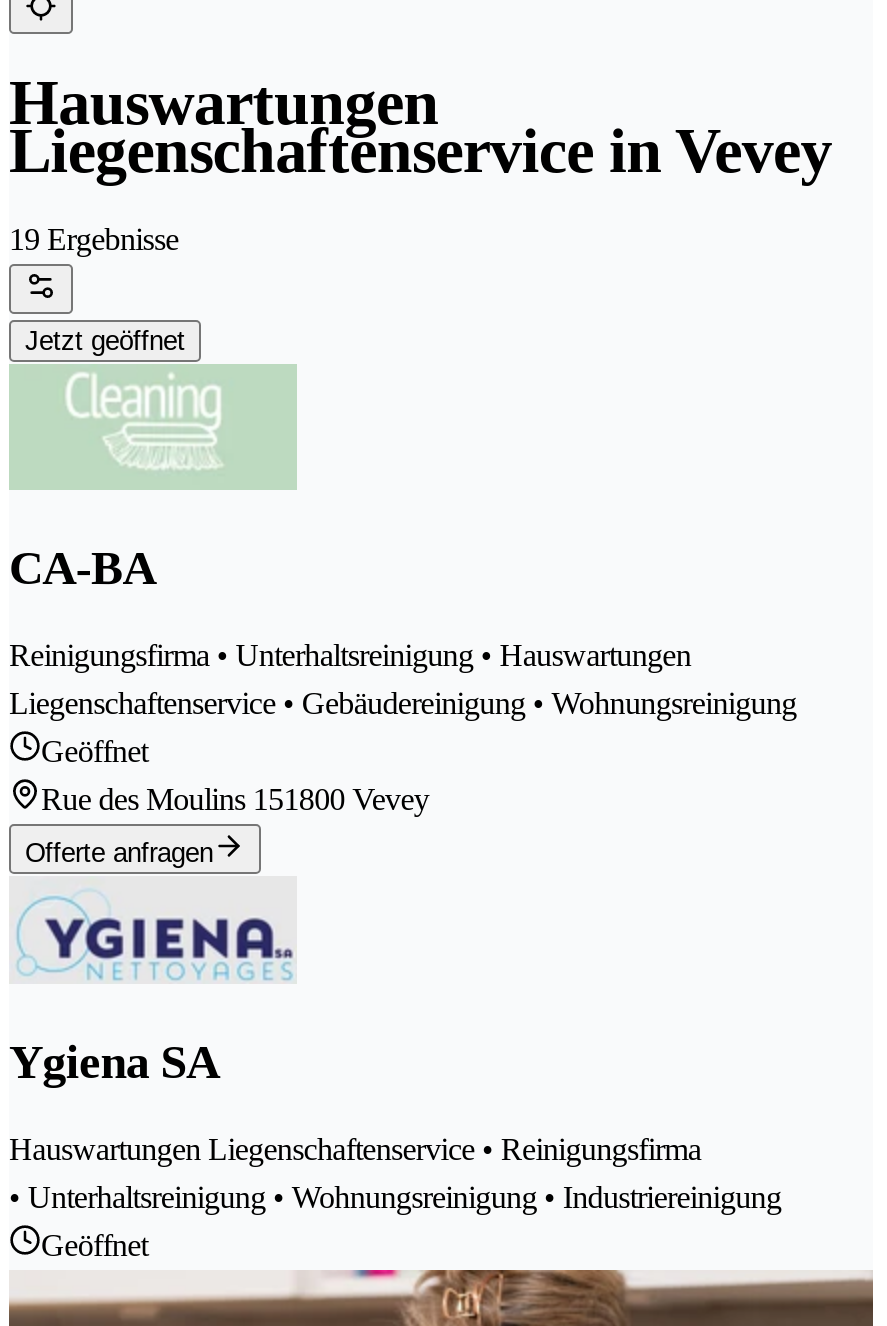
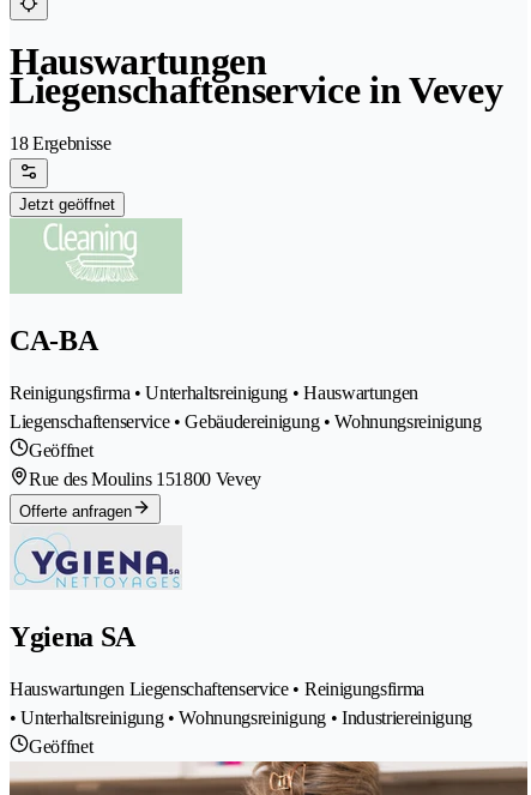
[9,223,179,257] 19 Ergebnisse -> [10,134,111,154] 18 Ergebnisse

